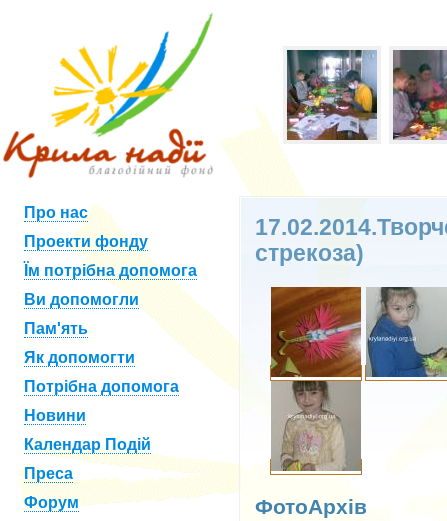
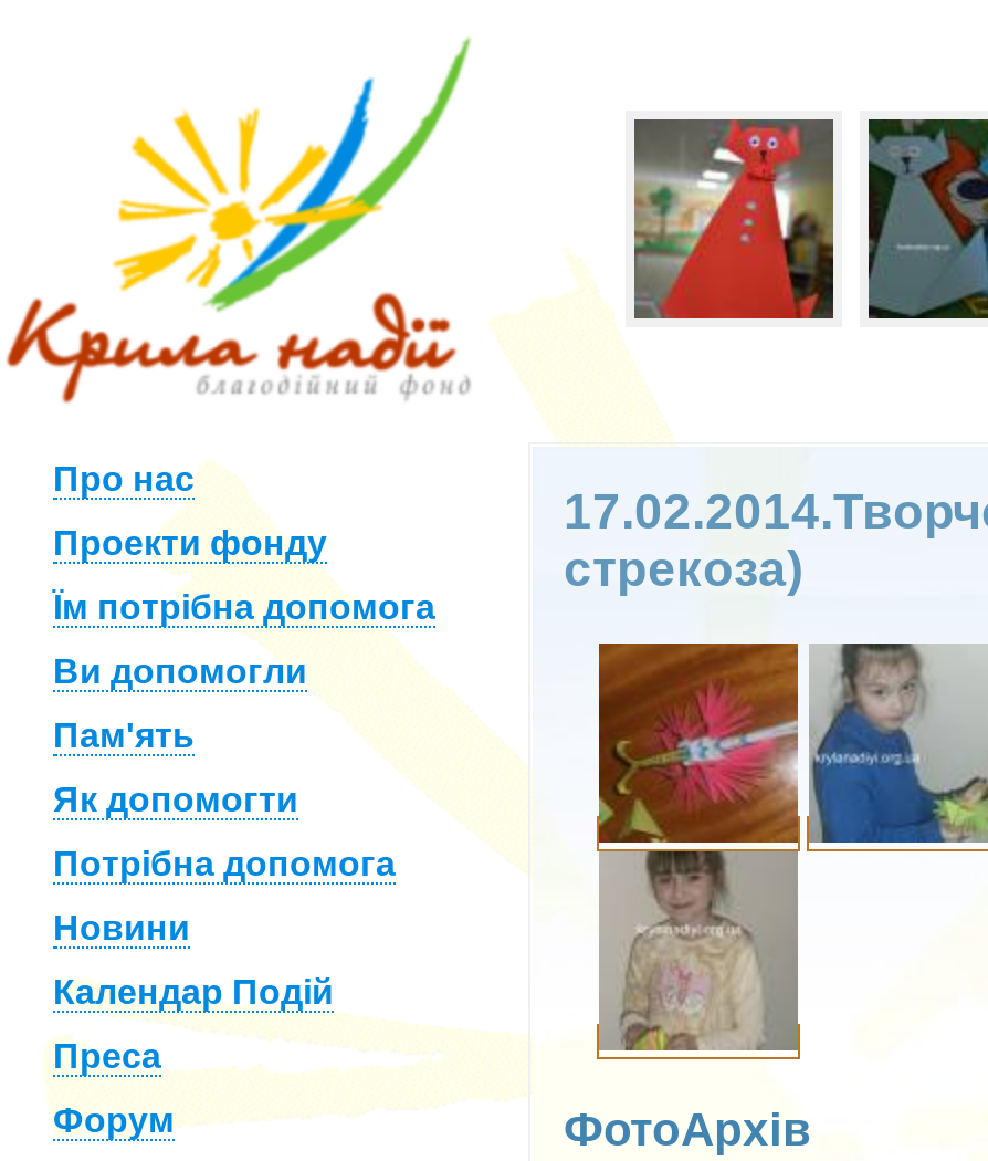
[286,50,378,141] [image] -> [634,117,835,321] [image]
[392,50,444,141] [image] -> [866,119,981,321] [image]

